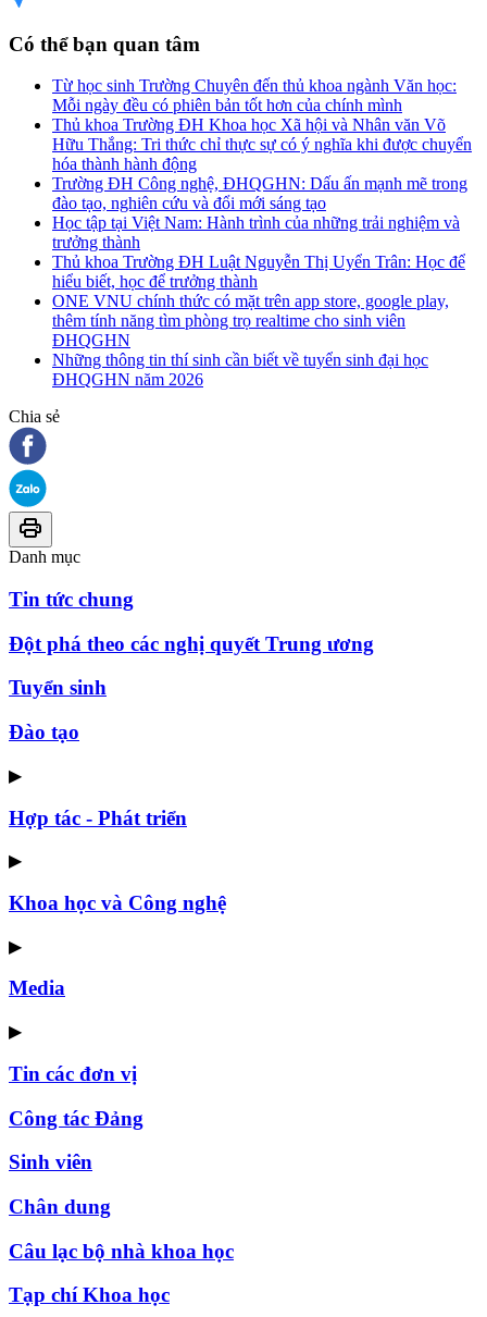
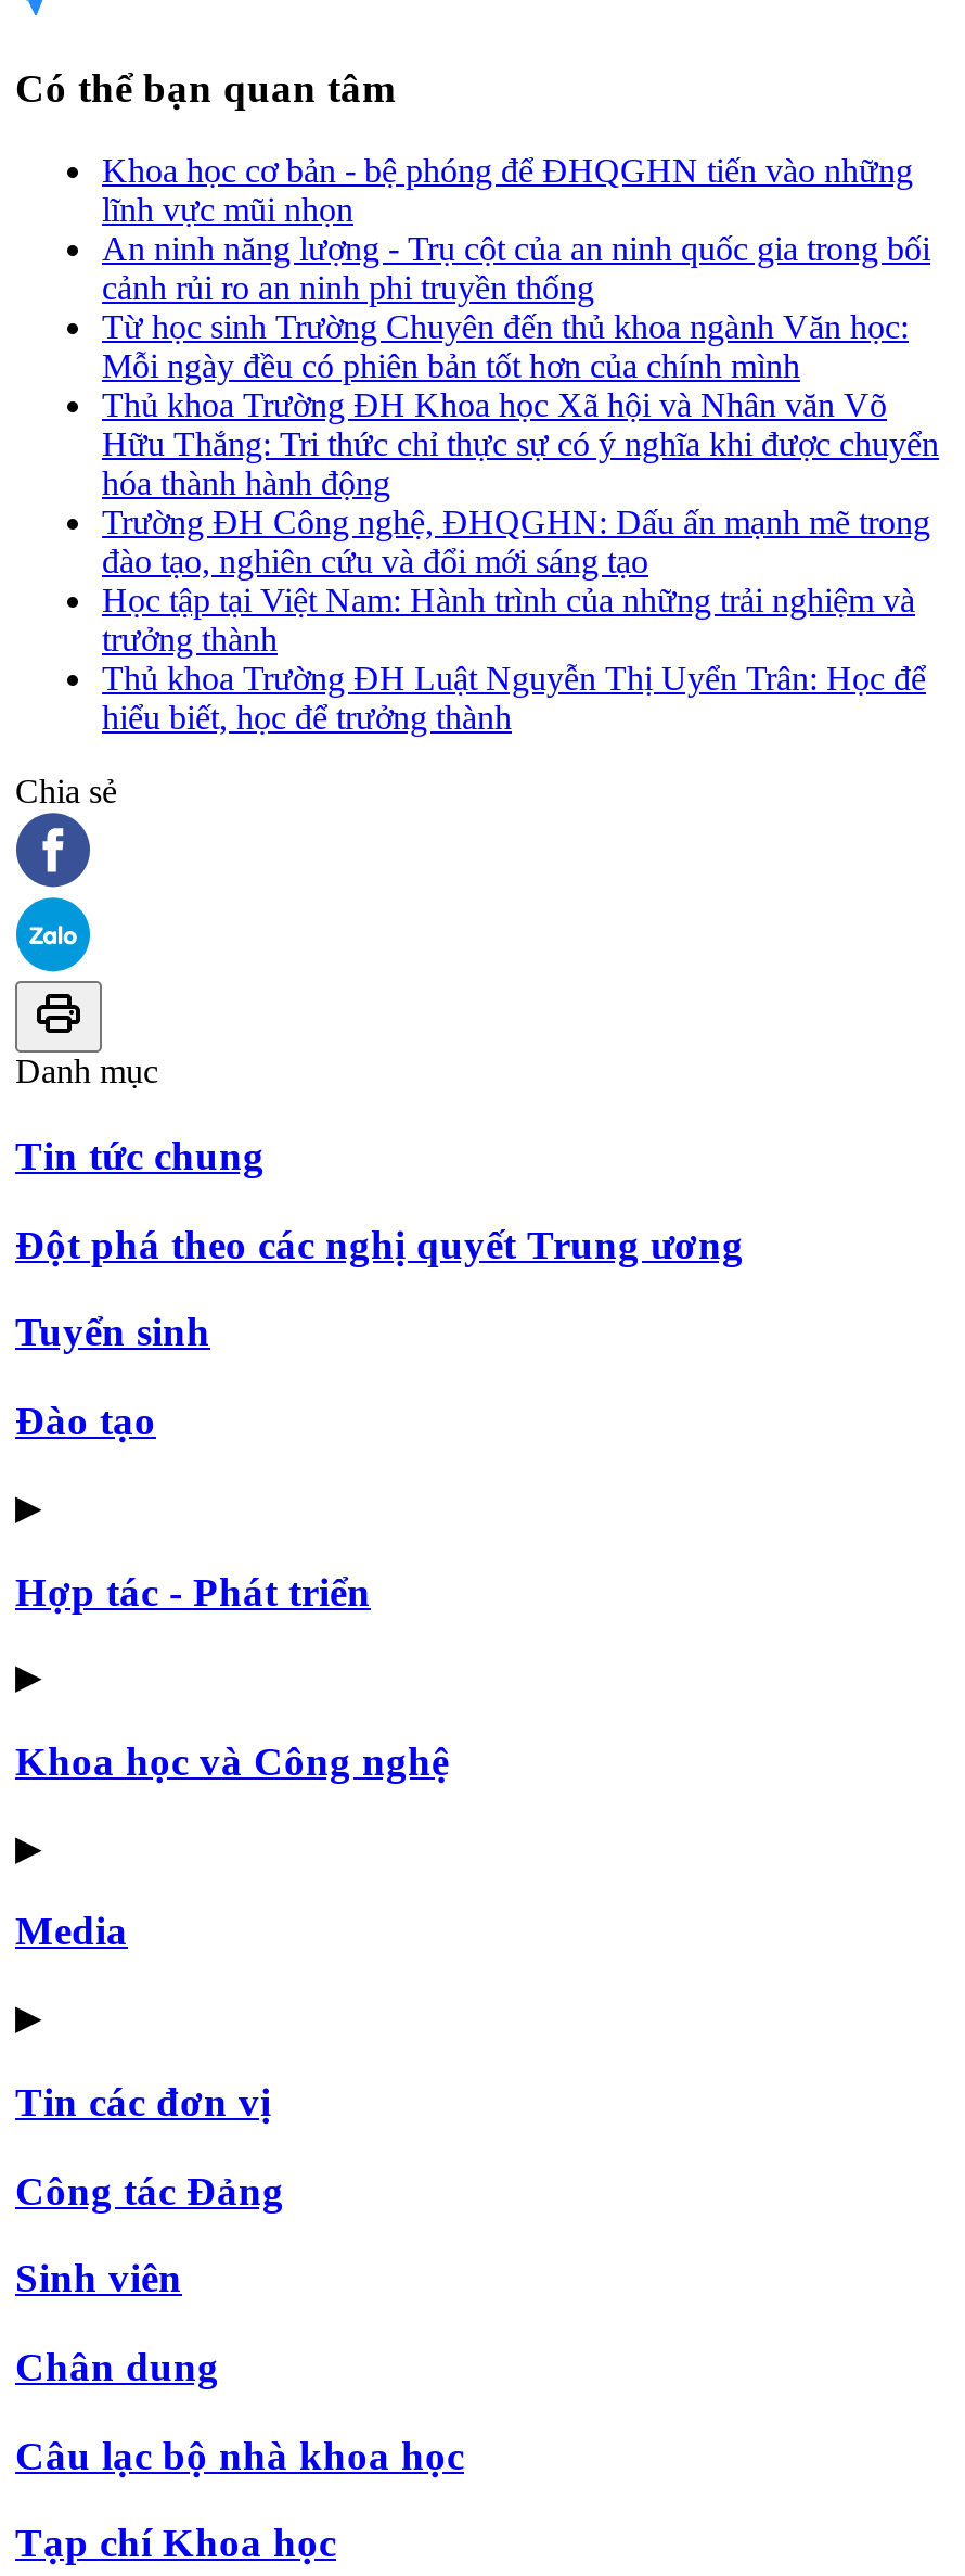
none -> [102,152,930,306] Khoa học cơ bản - bệ phóng để ĐHQGHN tiến vào những | lĩnh vực mũi nhọn | An ninh năng lượng - Trụ cột của an ninh quốc gia trong bối | cảnh rủi ro an ninh phi truyền thống
moved [52,76,472,291] -> [102,309,939,736]: Từ học sinh Trường Chuyên đến thủ khoa ngành Văn học: | Mỗi ngày đều có phiên bản tốt hơn của chính mình | Thủ khoa Trường ĐH Khoa học Xã hội và Nhân văn Võ | ... | Thủ khoa Trường ĐH Luật Nguyễn Thị Uyển Trân: Học để | hiểu biết, học để trưởng thành
[52,292,449,389] ONE VNU chính thức có mặt trên app store, google play, | thêm tính năng tìm phòng trọ realtime cho sinh viên | ĐHQGHN | Những thông tin thí sinh cần biết về tuyển sinh đại học | ĐHQGHN năm 2026 -> none

